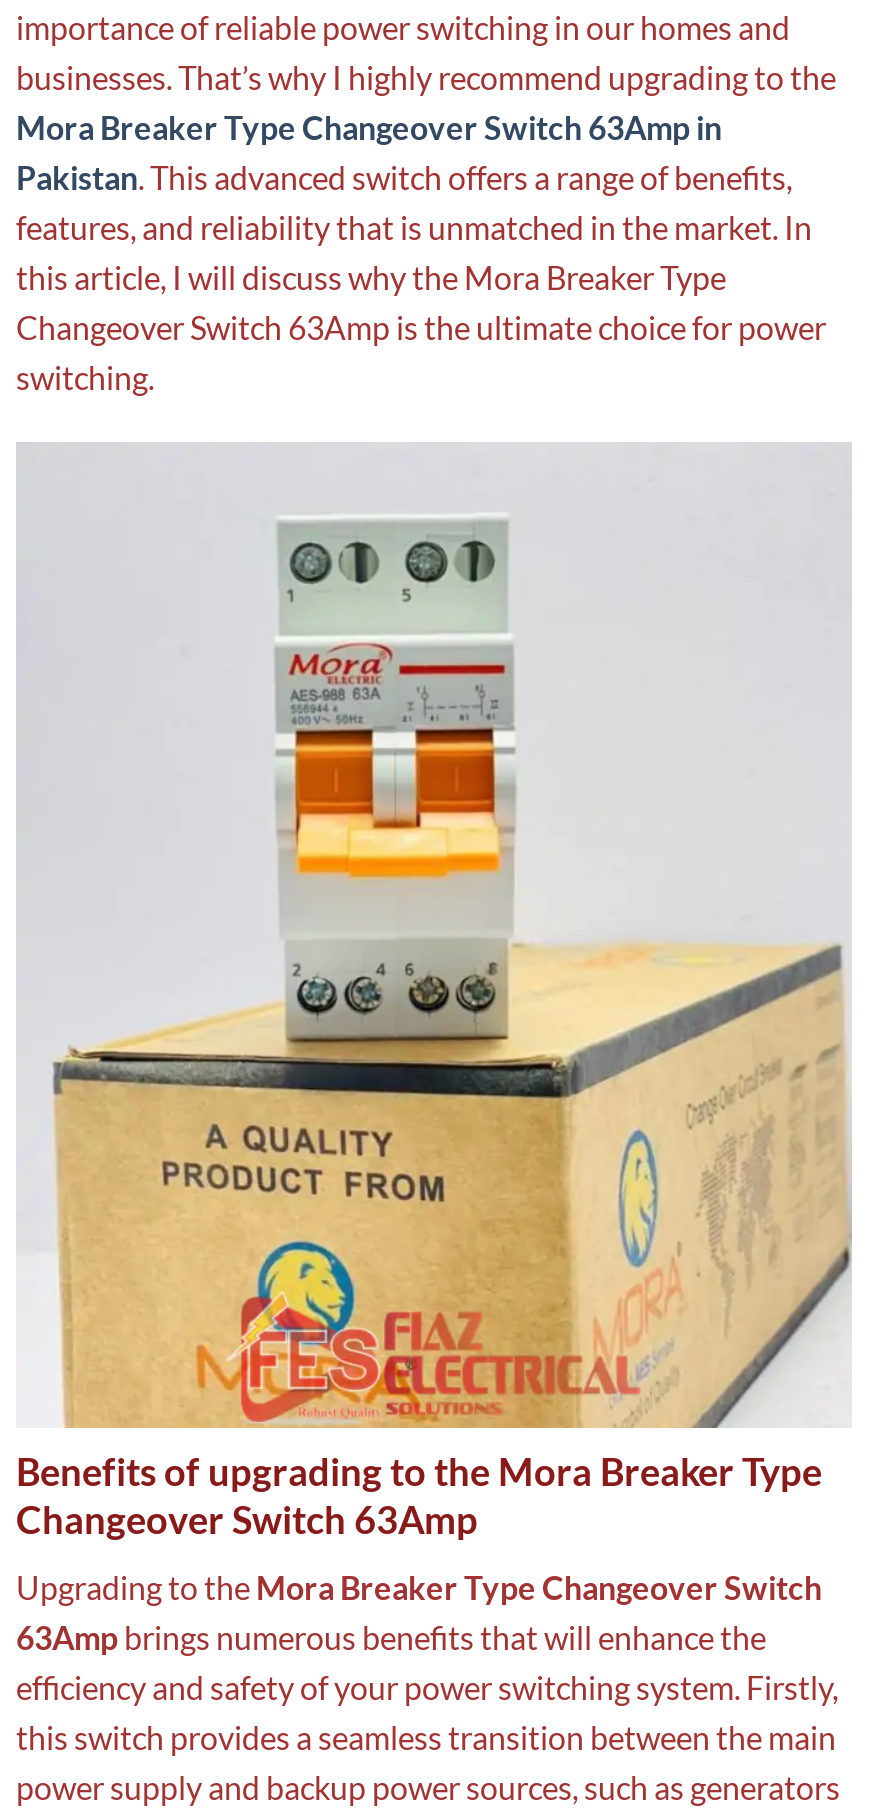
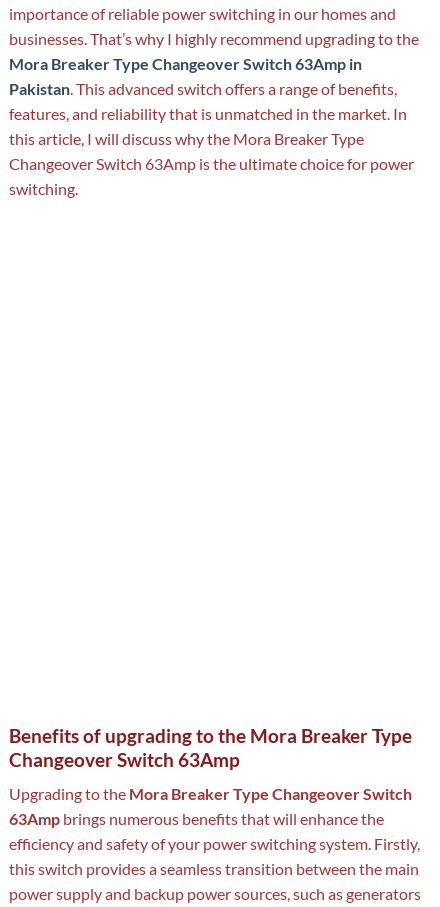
[16,442,854,1430] [image] -> none

